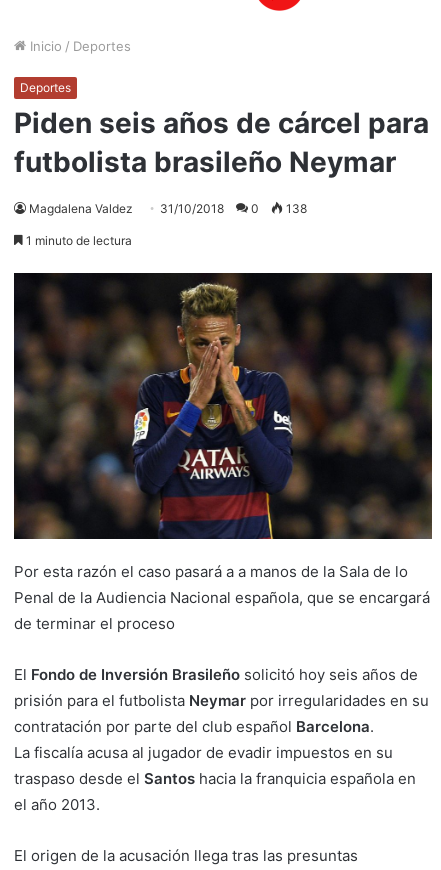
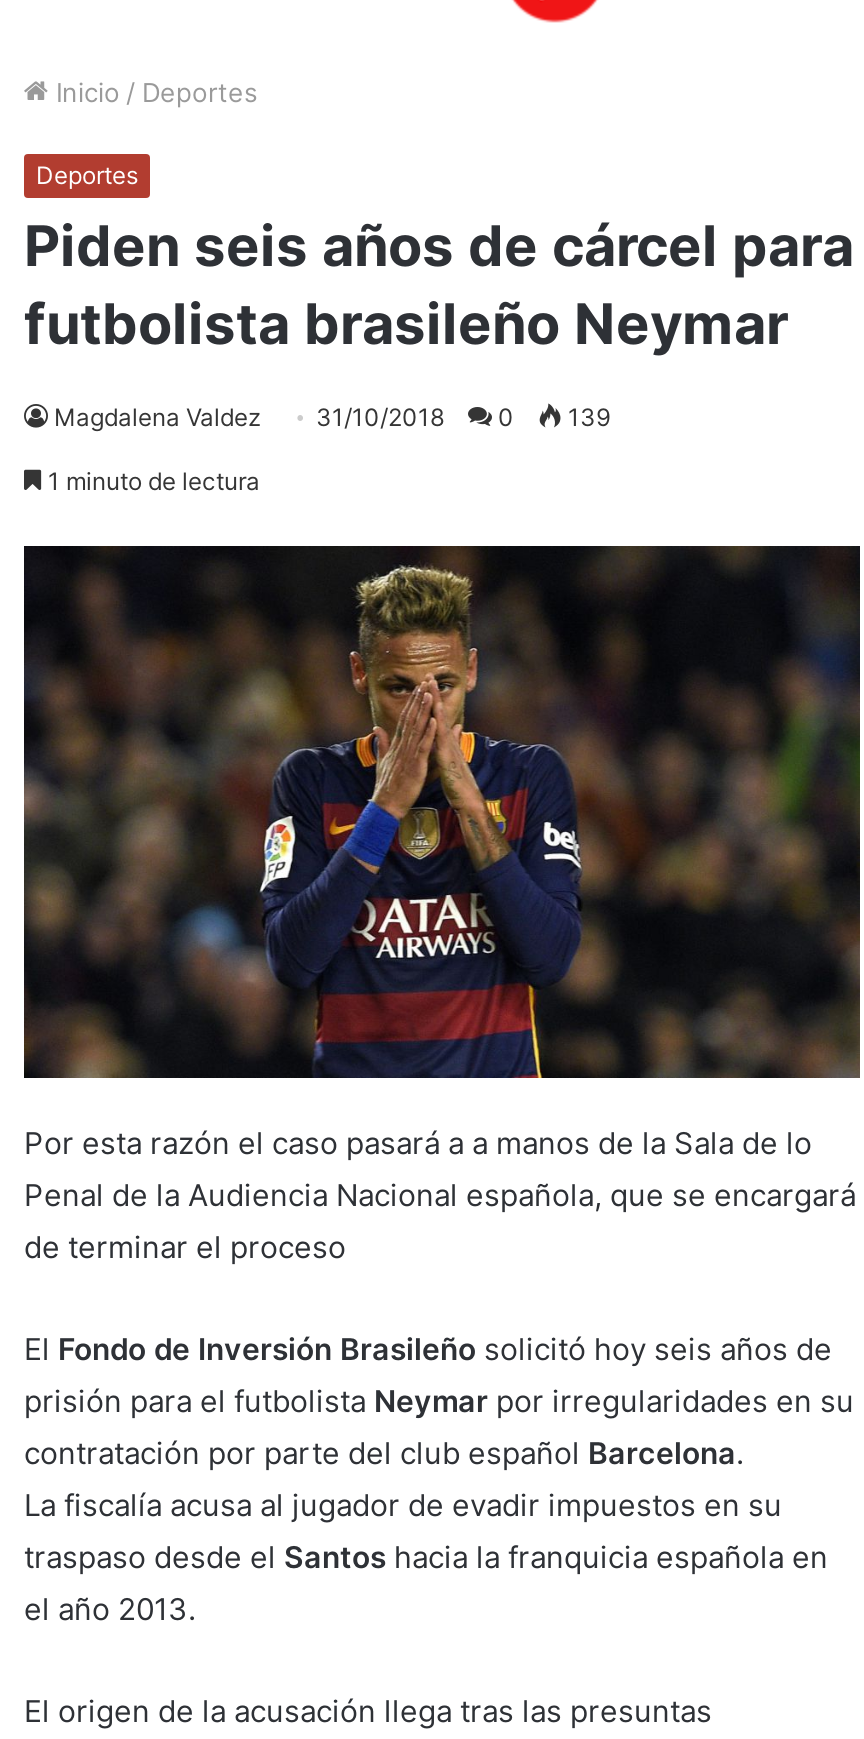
[29,201,307,216] Magdalena Valdez 31/10/2018 0 138 -> [54,401,610,431] Magdalena Valdez 31/10/2018 0 139

